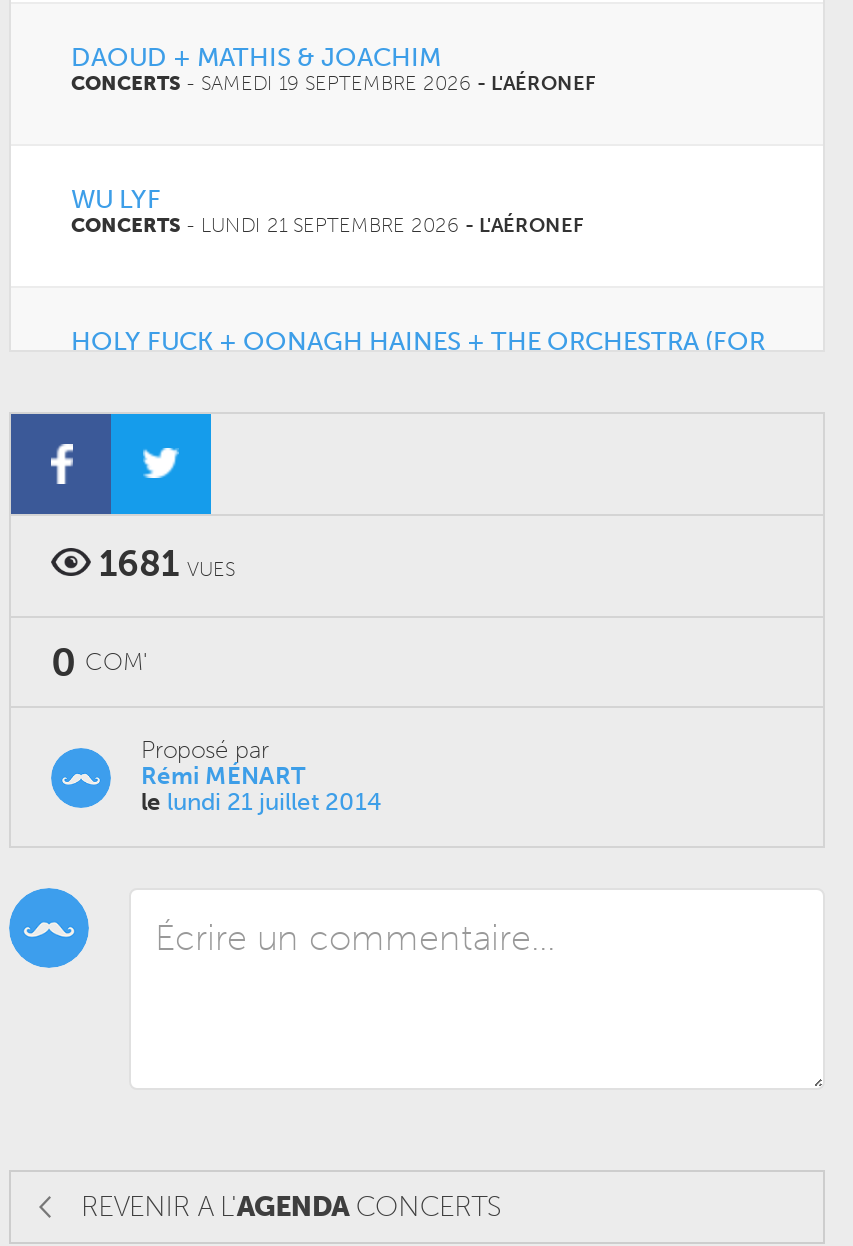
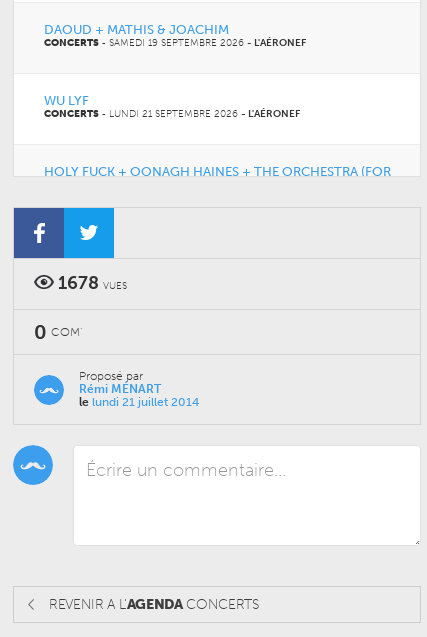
[99,542,235,586] 1681 VUES -> [58,272,127,294] 1678 VUES

